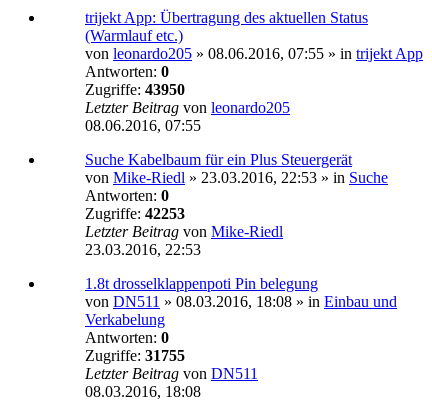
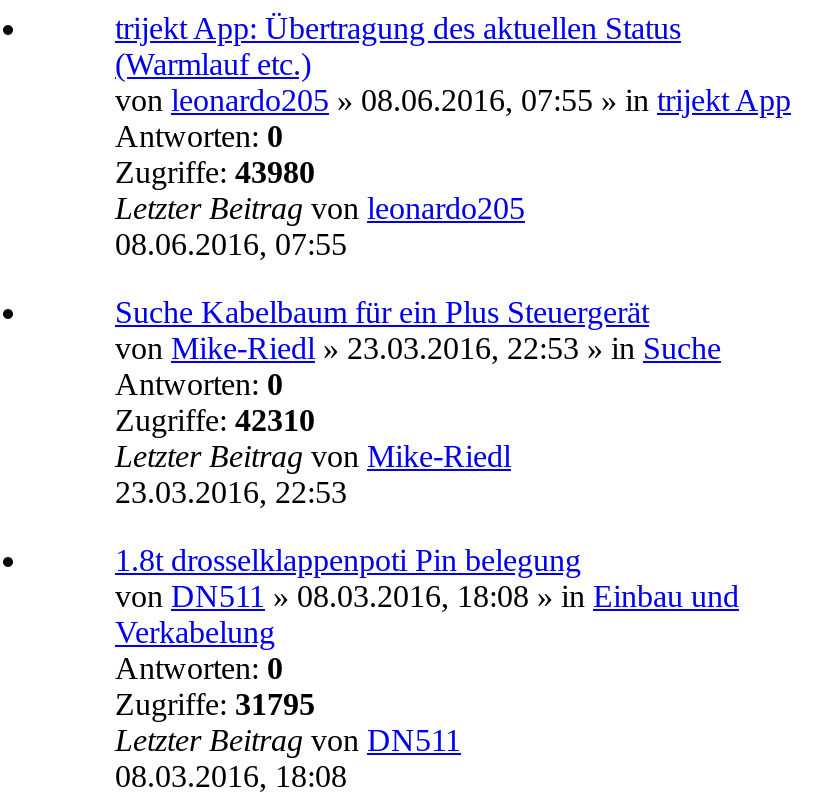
[85,81,185,98] Zugriffe: 43950 -> [115,156,315,190] Zugriffe: 43980
[85,205,185,222] Zugriffe: 42253 -> [115,404,315,438] Zugriffe: 42310
[85,347,185,364] Zugriffe: 31755 -> [115,688,315,722] Zugriffe: 31795

